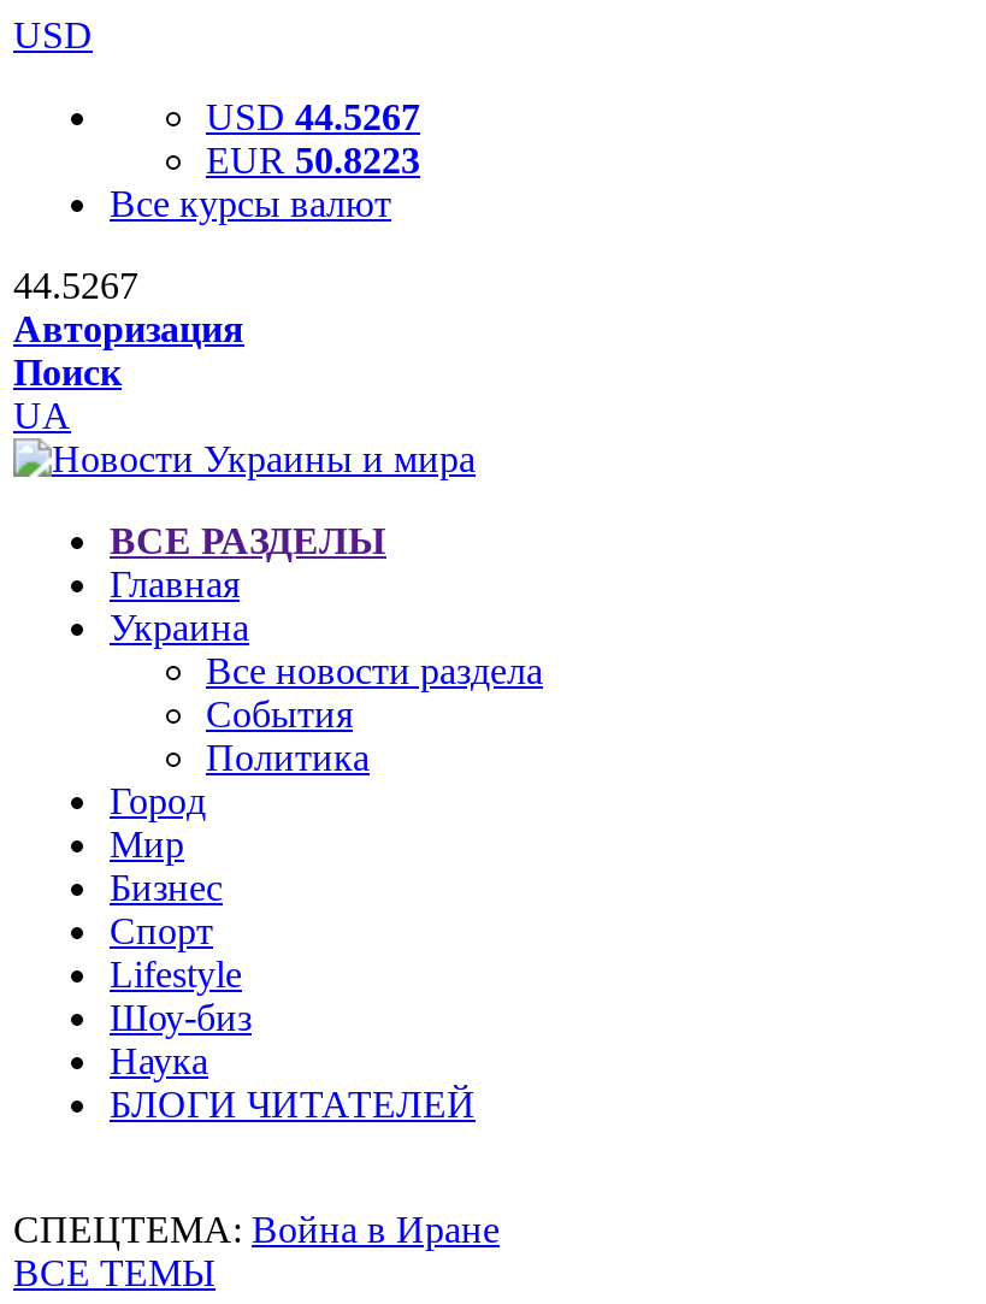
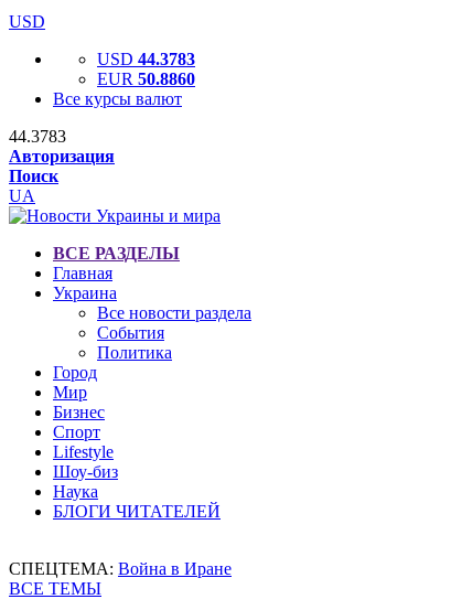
[206,96,420,137] USD 44.5267 -> [97,50,195,68] USD 44.3783
[206,140,420,181] EUR 50.8223 -> [97,69,195,88] EUR 50.8860
[13,265,138,306] 44.5267 -> [9,127,66,146] 44.3783

